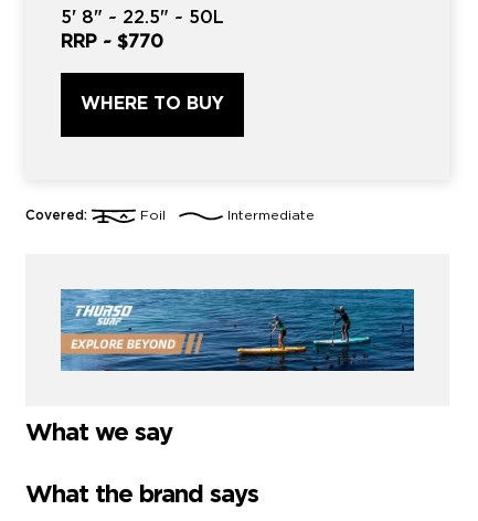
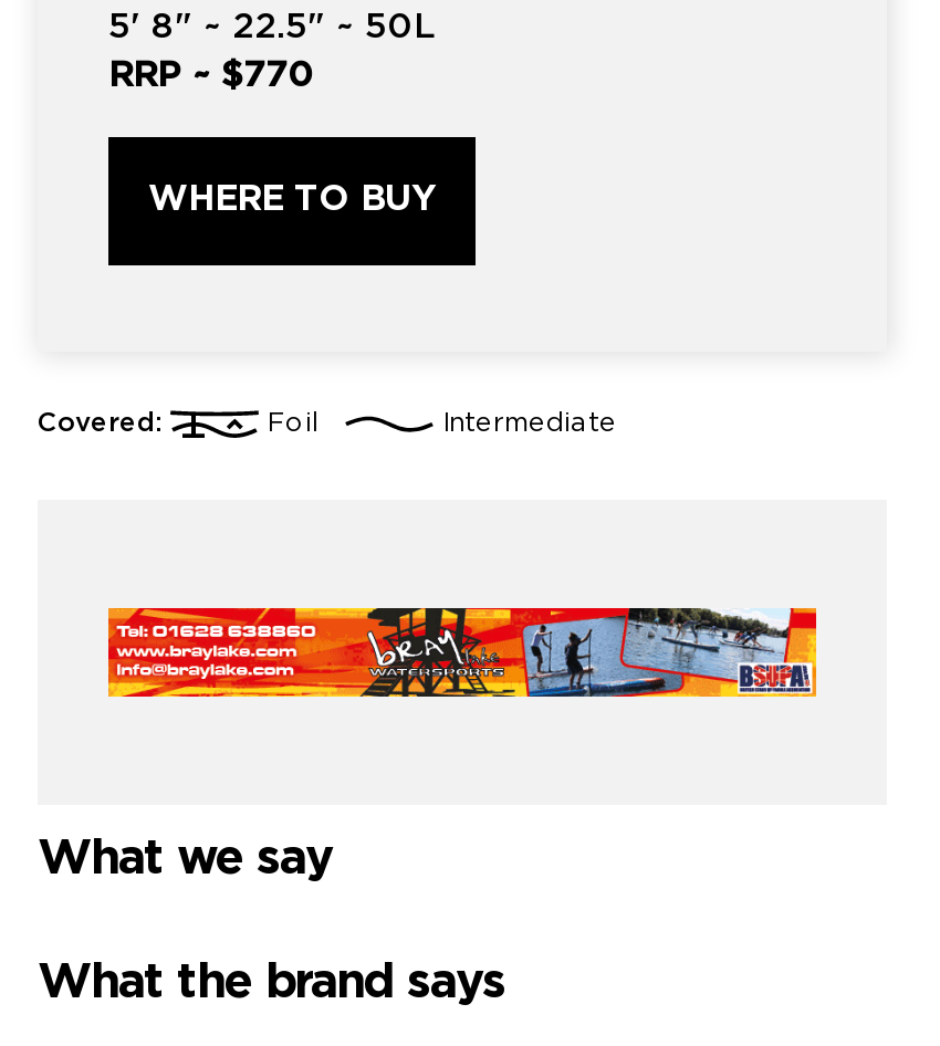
[60,288,415,372] [image] -> [106,571,818,734] [image]

